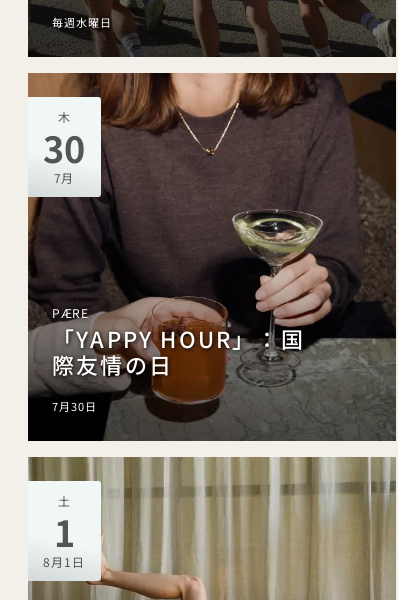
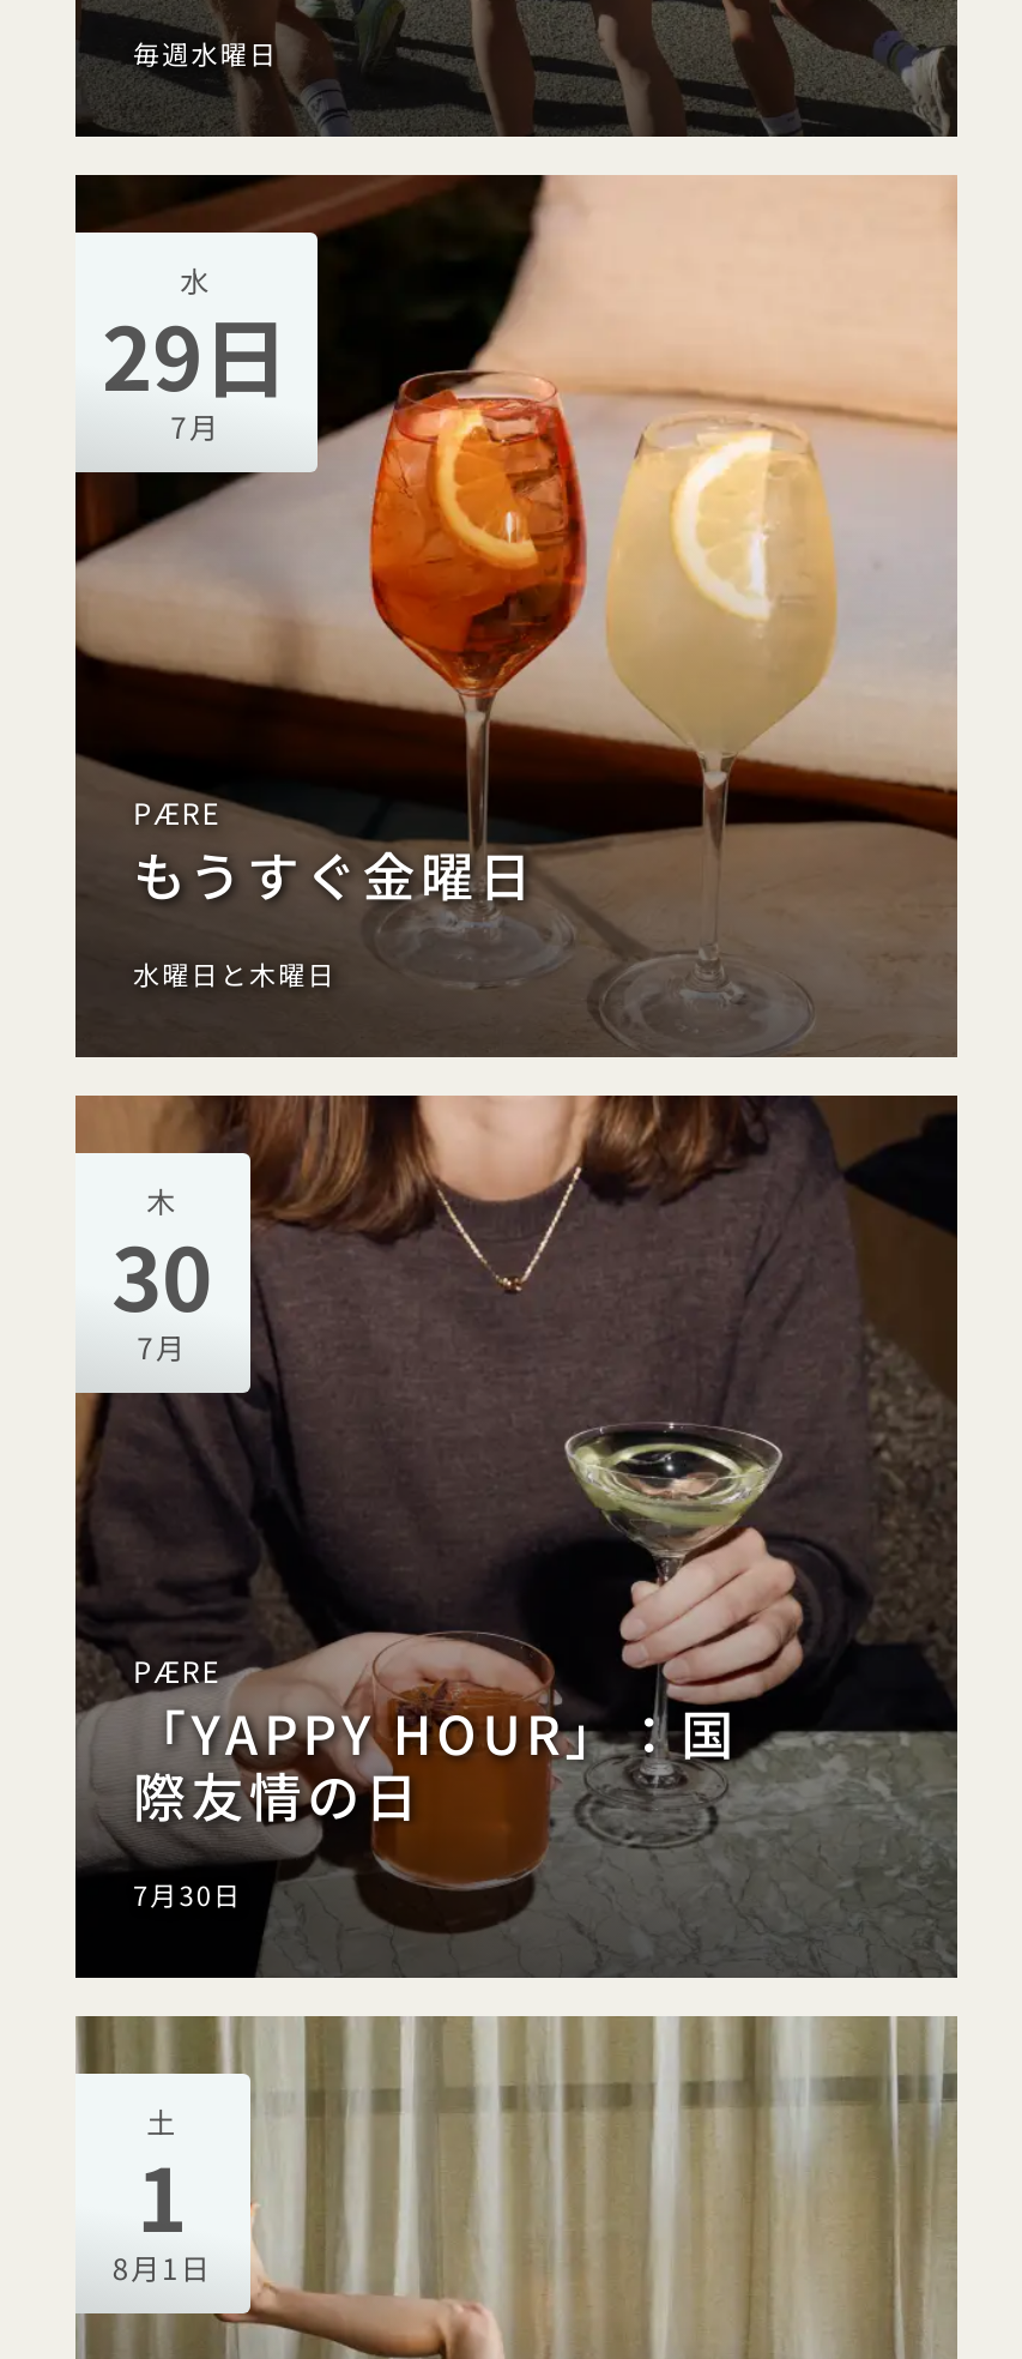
none -> [75,173,957,1057] [image] | 水 | 29日 | 7月
none -> [133,790,537,991] PÆRE | もうすぐ金曜日 | 水曜日と木曜日

